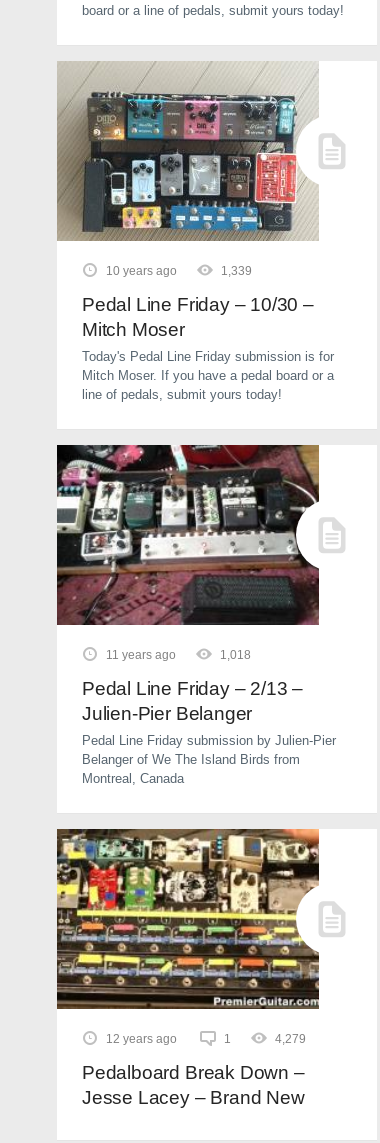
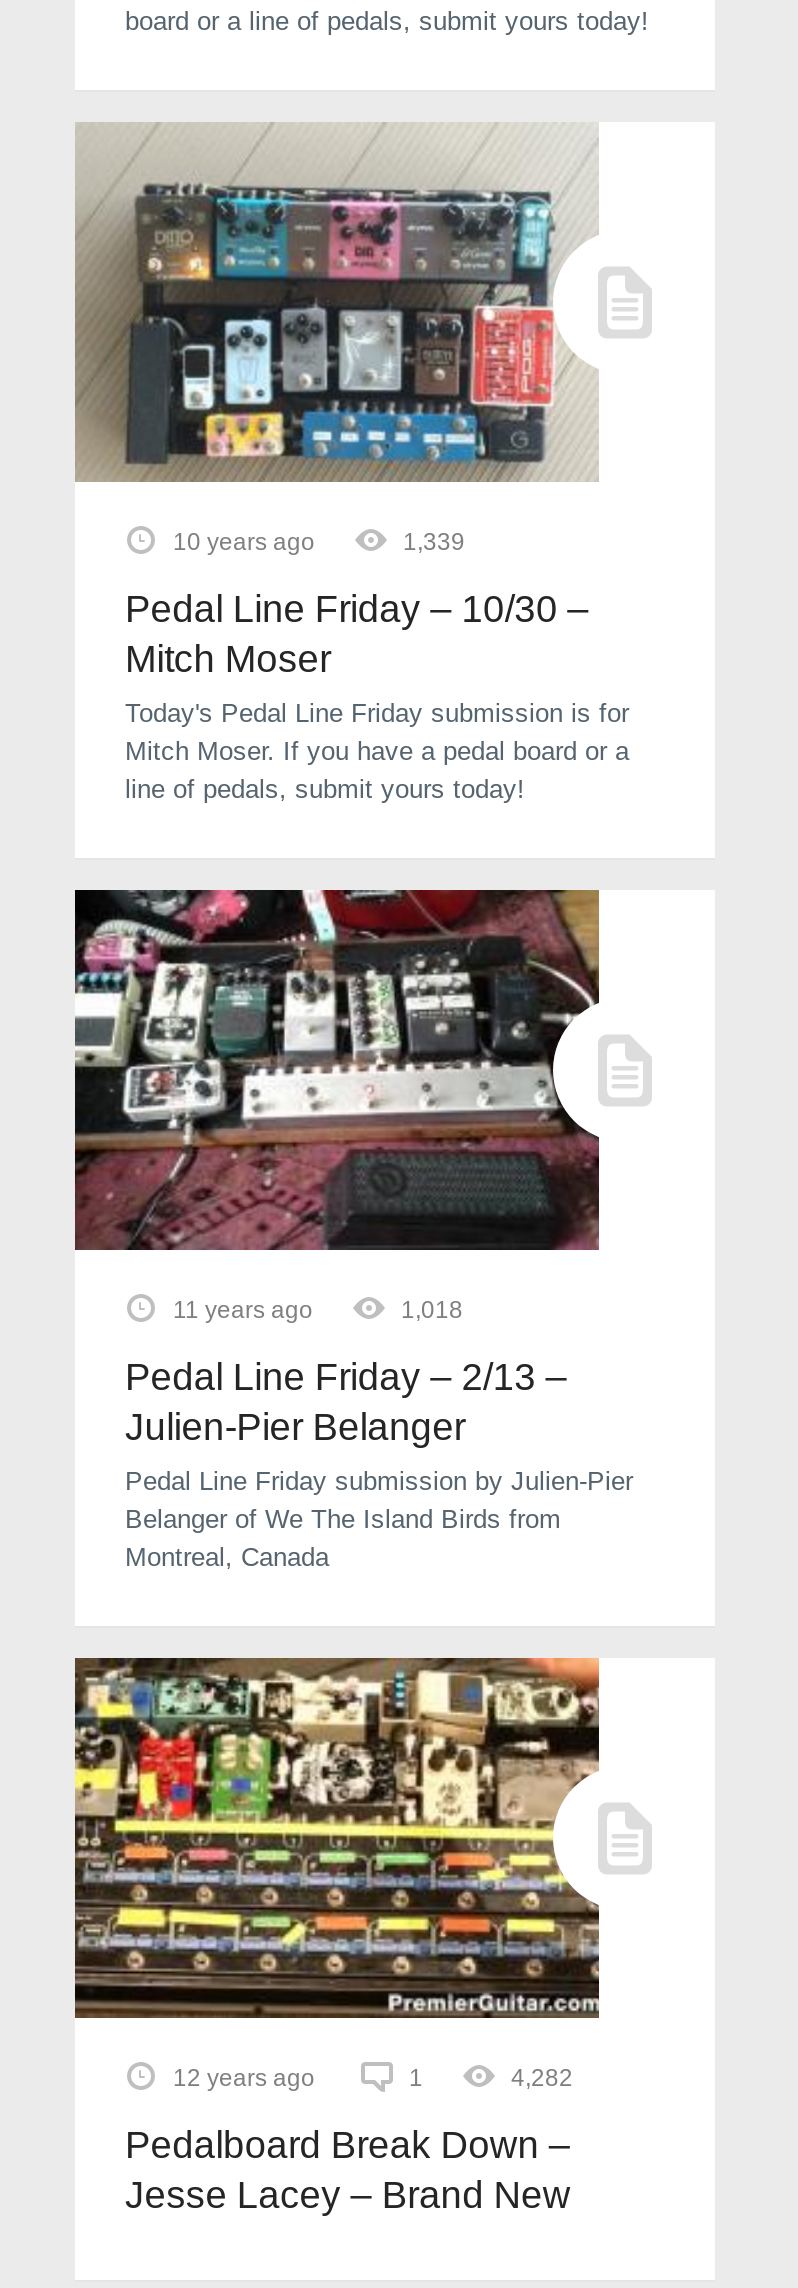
[275,1032,306,1046] 4,279 -> [511,2064,573,2092] 4,282

